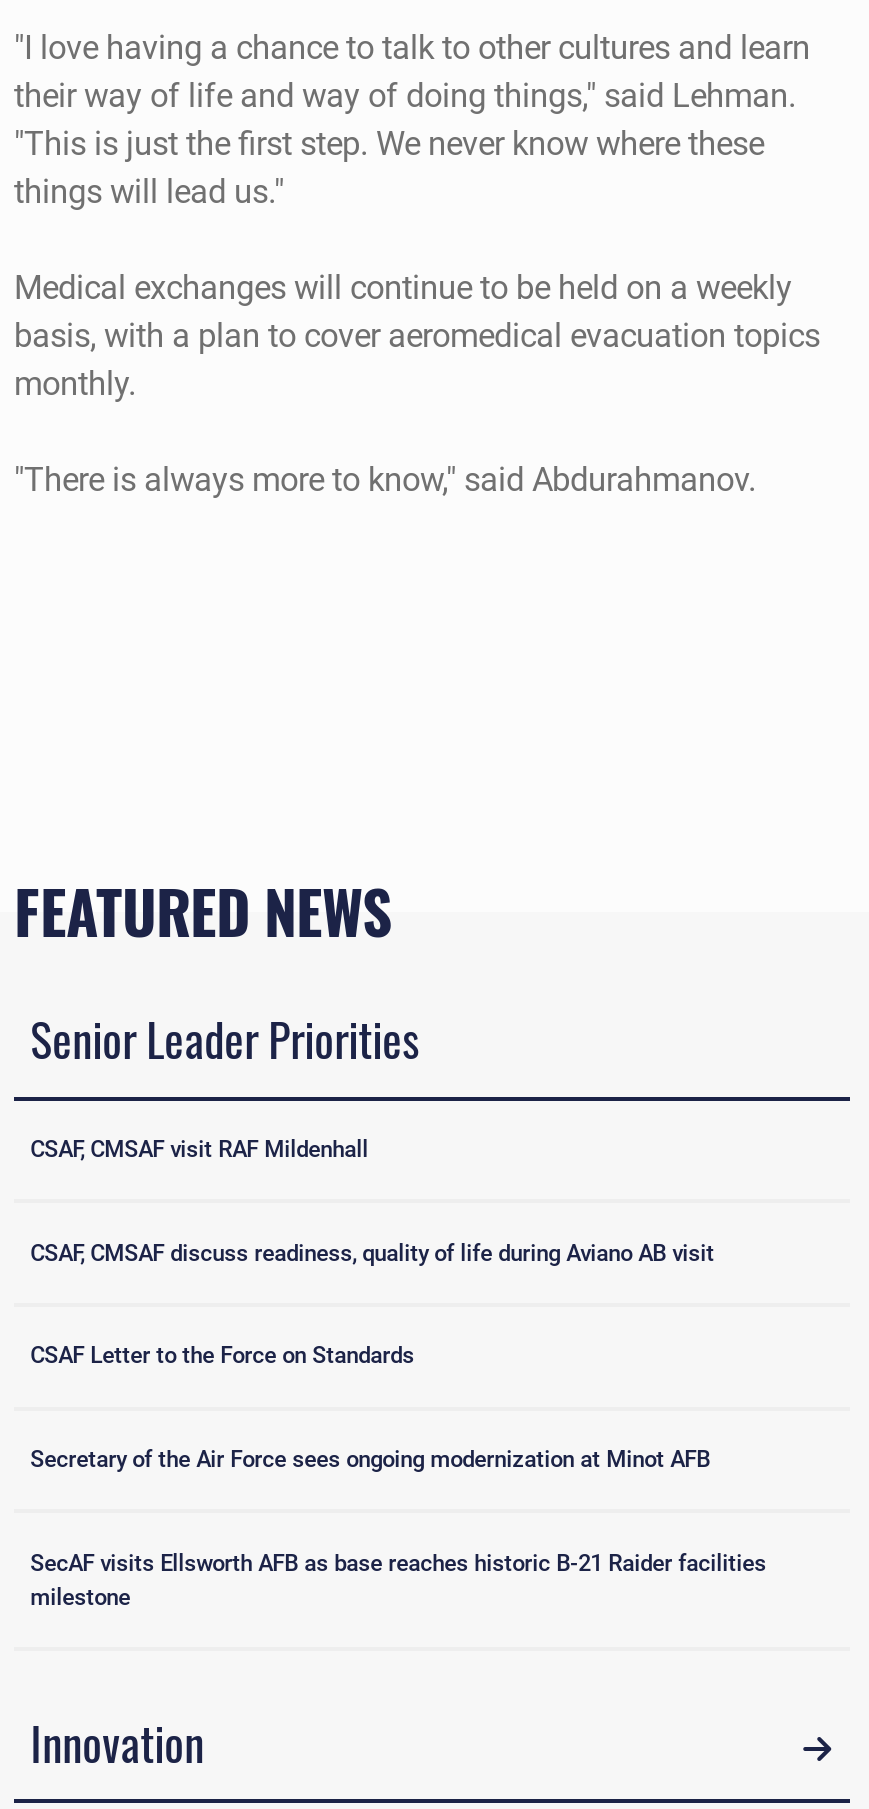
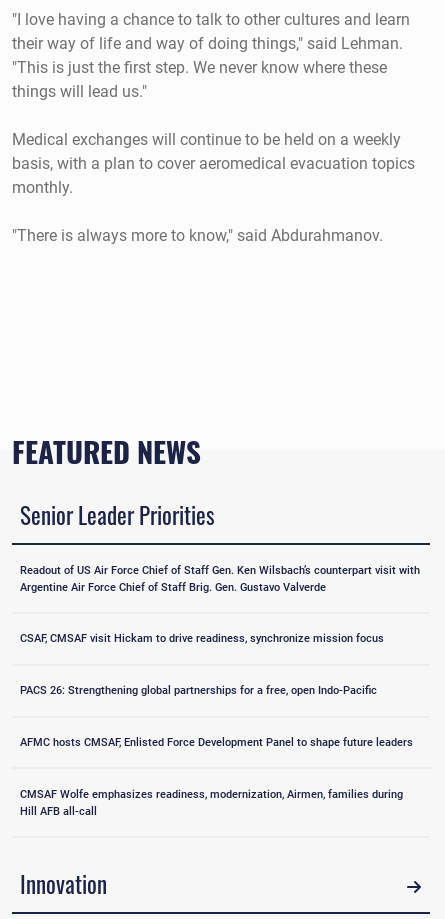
[30,1134,368,1162] CSAF, CMSAF visit RAF Mildenhall -> [20,563,420,594] Readout of US Air Force Chief of Staff Gen. Ken Wilsbach’s counterpart visit with | Argentine Air Force Chief of Staff Brig. Gen. Gustavo Valverde
[30,1238,714,1266] CSAF, CMSAF discuss readiness, quality of life during Aviano AB visit -> [20,631,384,645] CSAF, CMSAF visit Hickam to drive readiness, synchronize mission focus
[30,1341,414,1369] CSAF Letter to the Force on Standards -> [20,683,381,697] PACS 26: Strengthening global partnerships for a free, open Indo-Pacific
[30,1445,710,1473] Secretary of the Air Force sees ongoing modernization at Minot AFB -> [20,735,413,749] AFMC hosts CMSAF, Enlisted Force Development Panel to shape future leaders
[30,1548,766,1610] SecAF visits Ellsworth AFB as base reaches historic B-21 Raider facilities | milestone -> [20,787,403,818] CMSAF Wolfe emphasizes readiness, modernization, Airmen, families during | Hill AFB all-call

